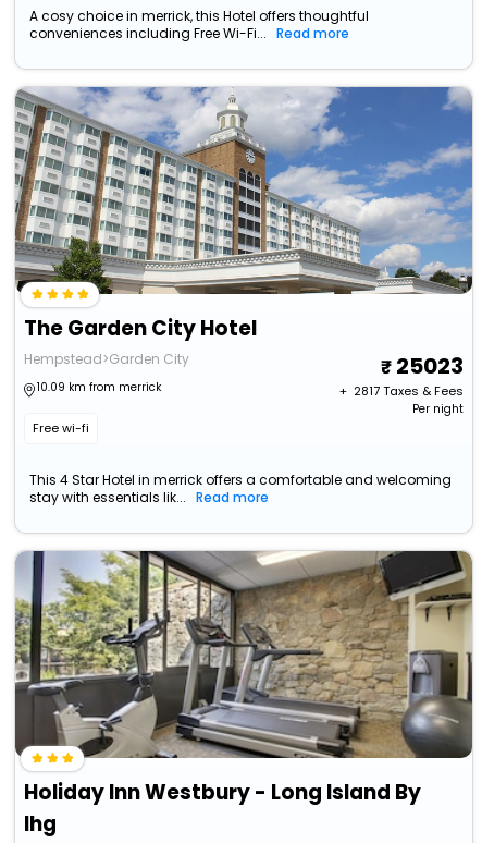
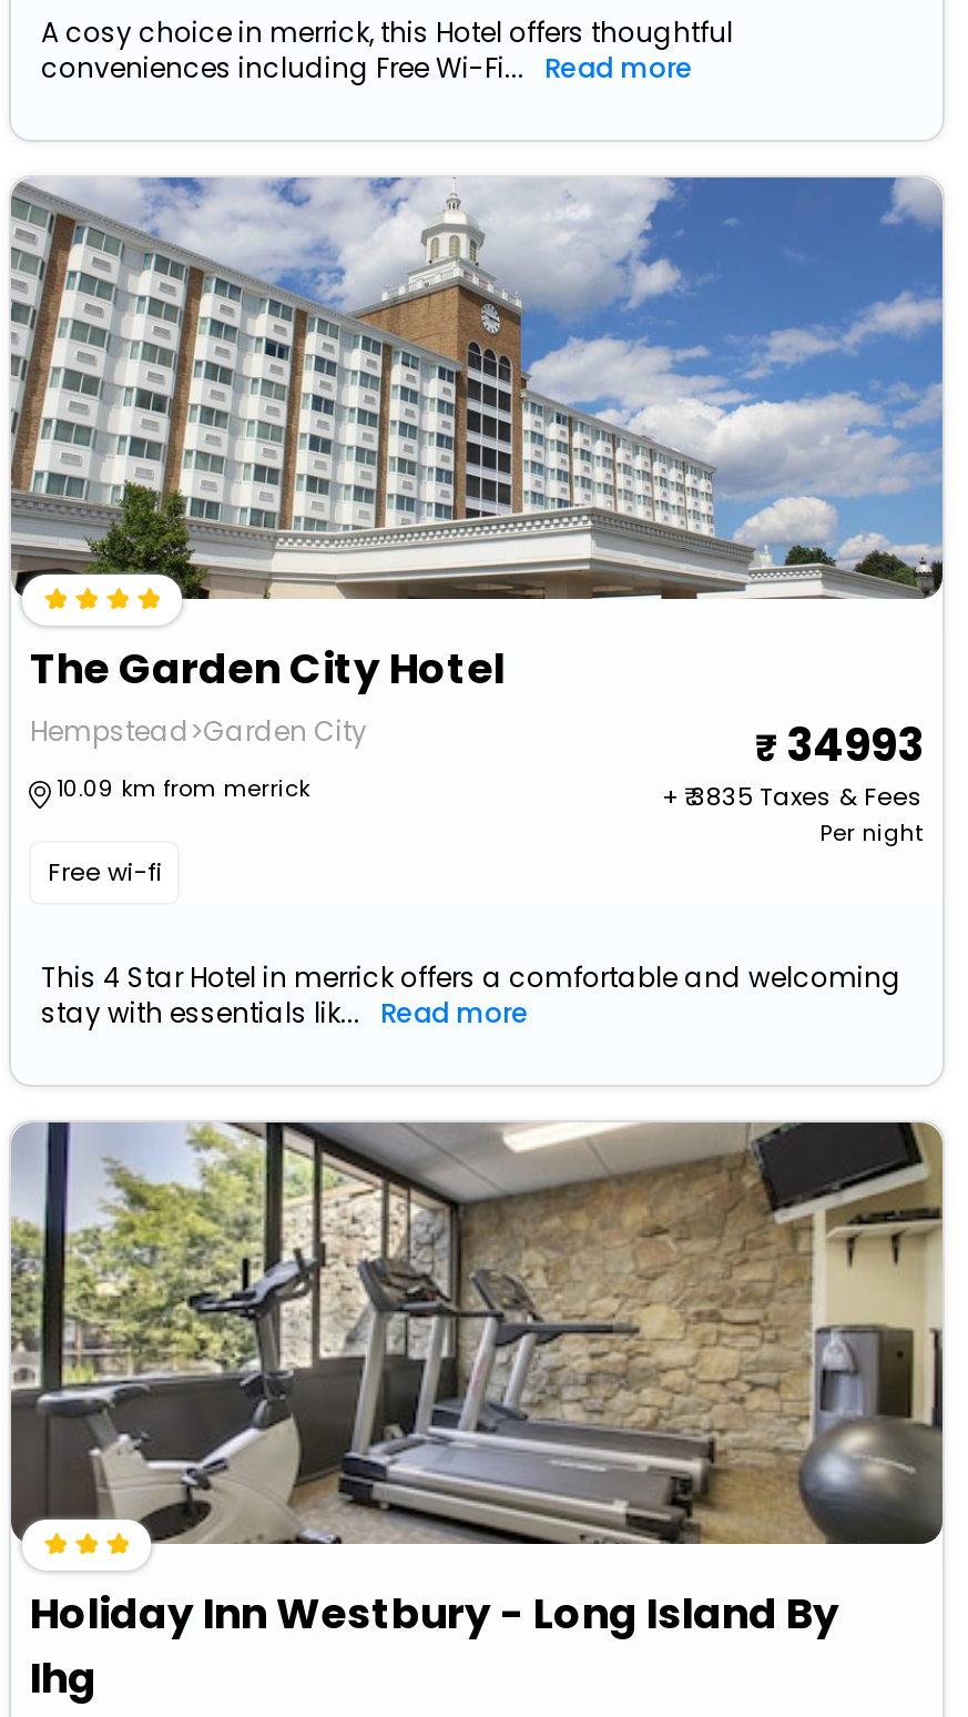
[396,351,463,382] 25023 -> [786,715,924,777] 34993
[339,383,463,400] + ₹2817 Taxes & Fees -> [662,780,924,815] + ₹3835 Taxes & Fees

